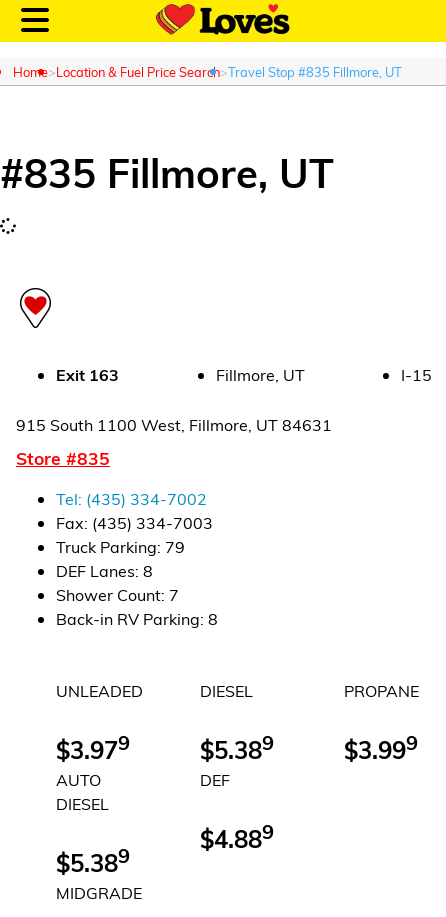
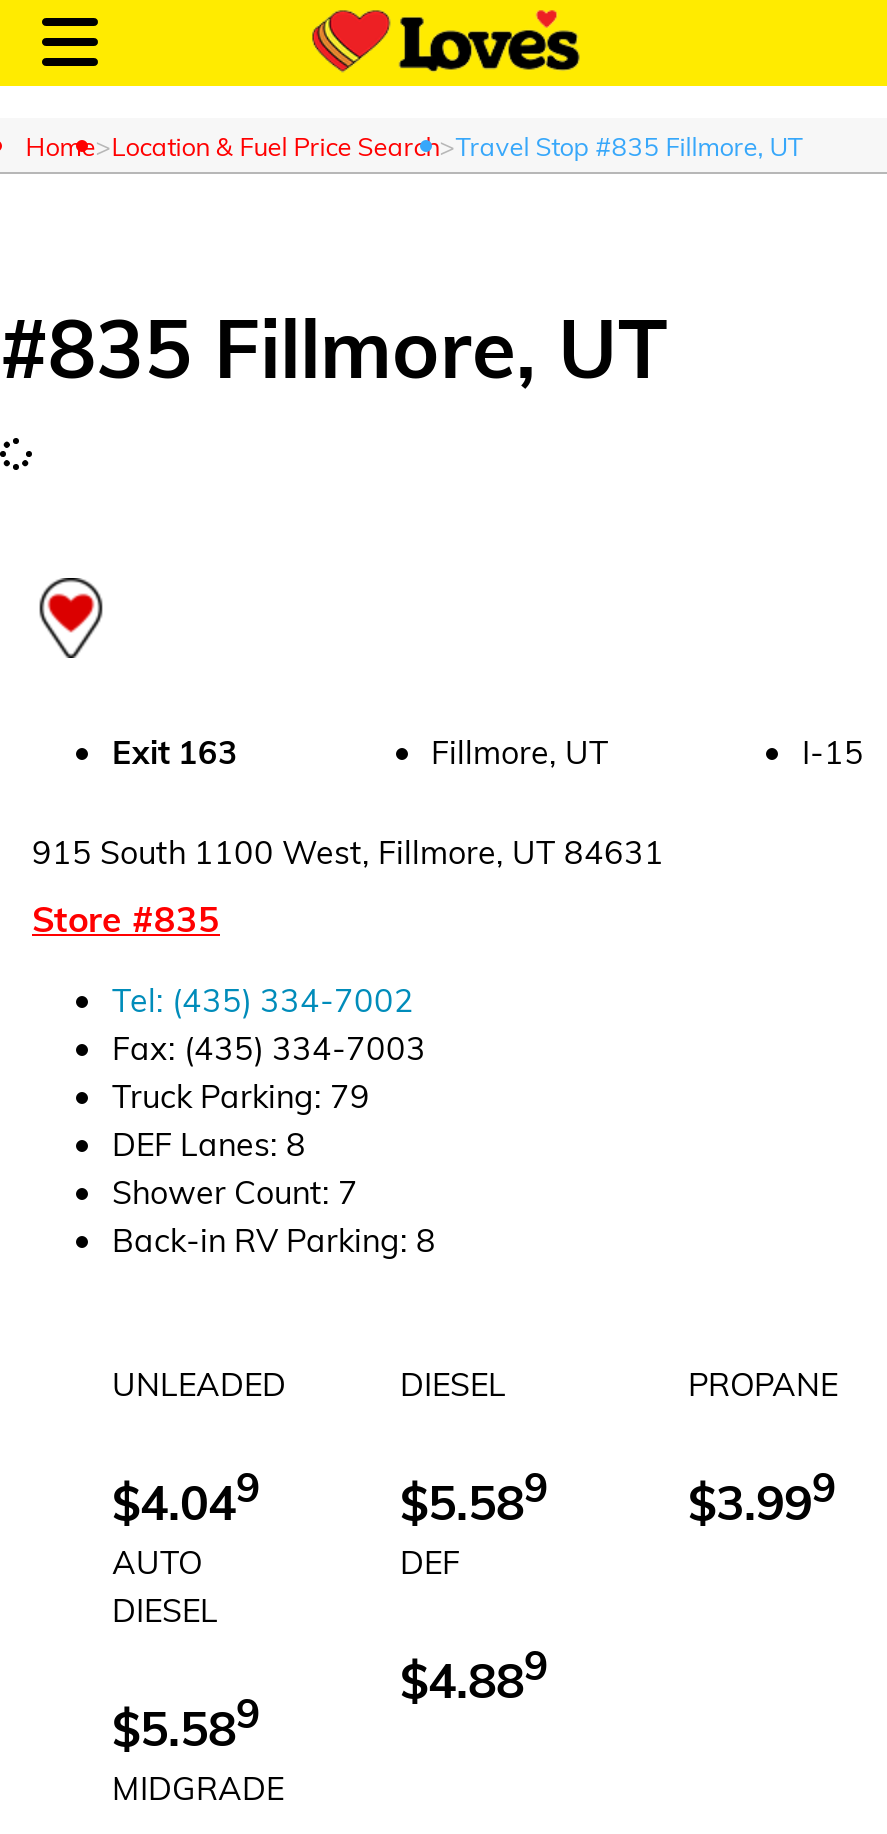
[56,728,130,766] $3.979 -> [112,1459,260,1535] $4.049
[200,728,274,766] $5.389 -> [400,1459,548,1535] $5.589
[56,841,130,879] $5.389 -> [112,1685,260,1761] $5.589

